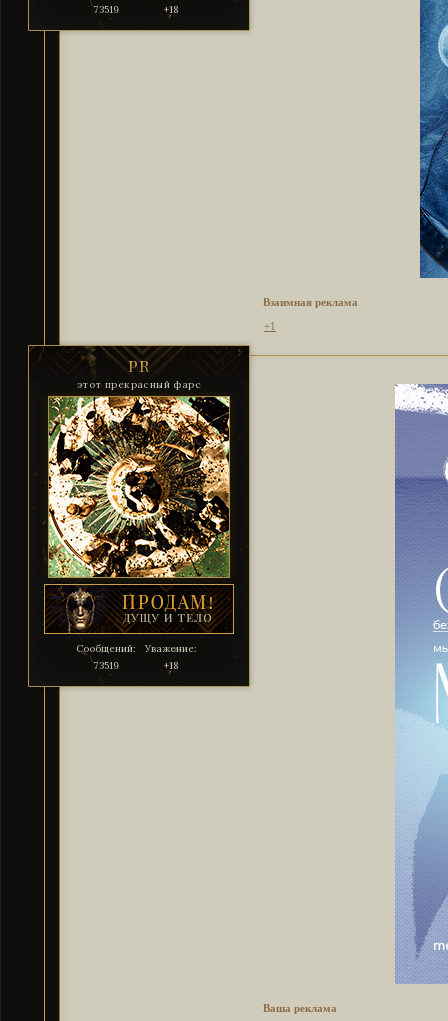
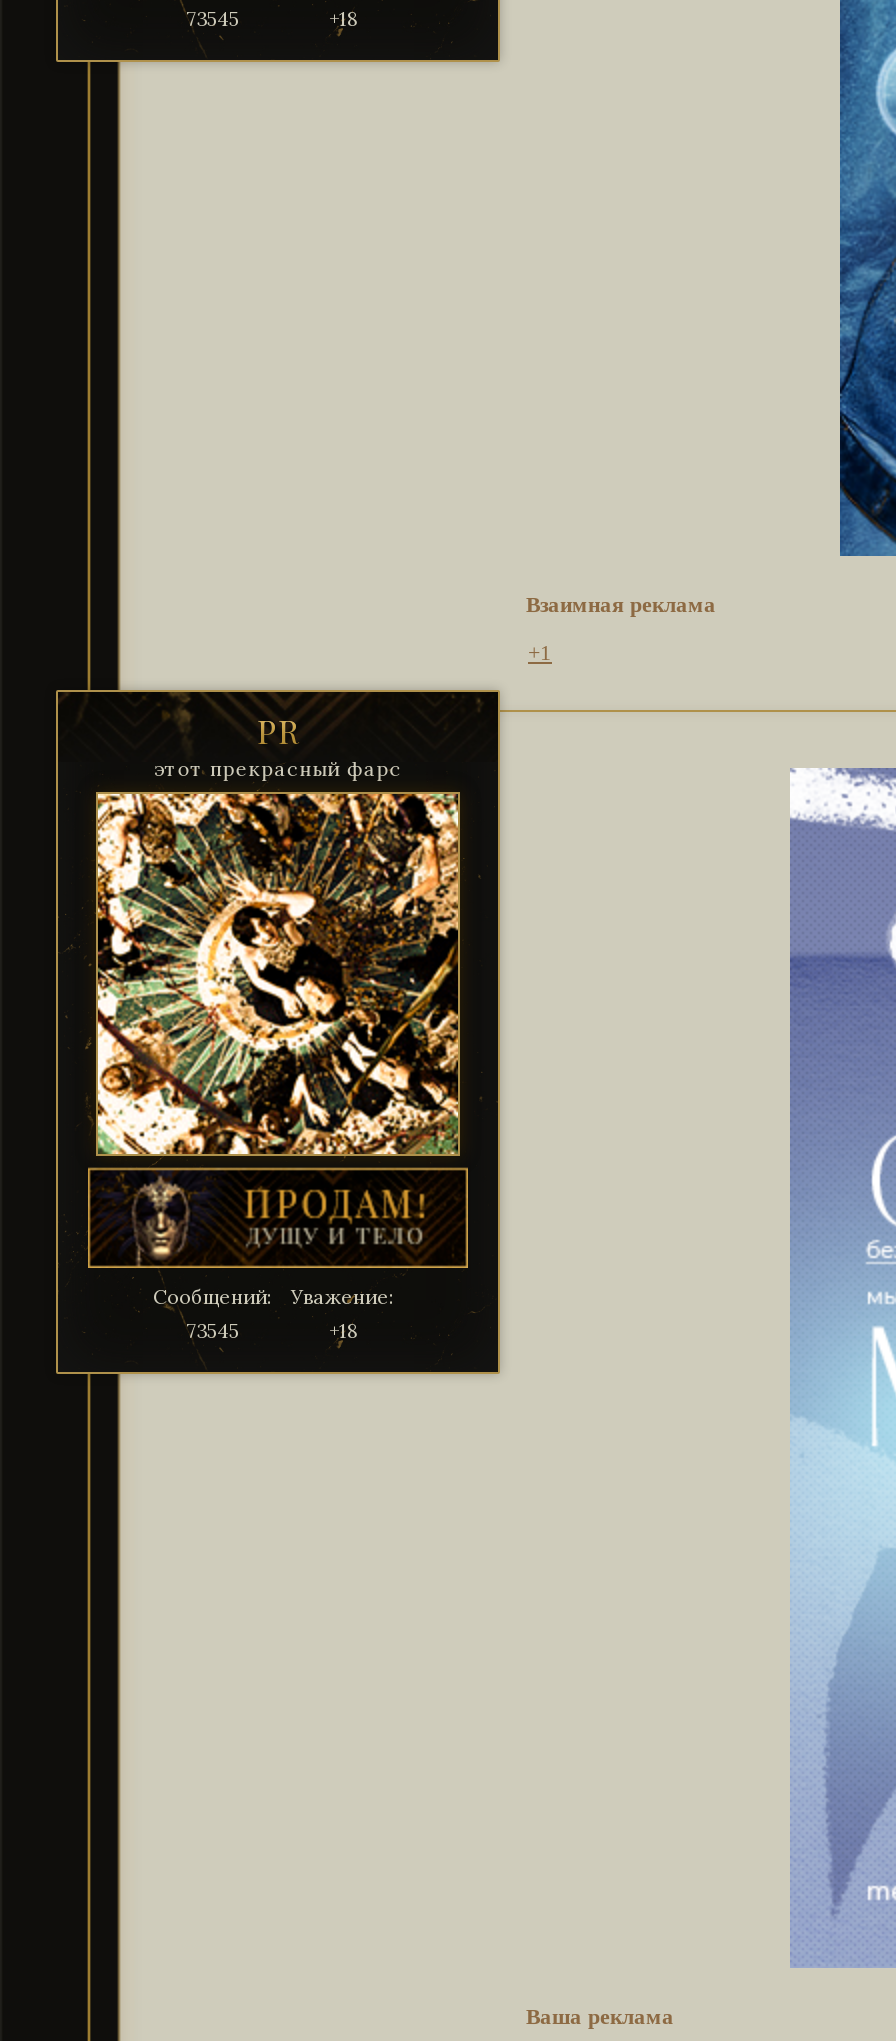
[94,3,119,16] 73519 -> [187,5,239,31] 73545
[48,396,230,578] [image] -> [96,792,460,1156] [image]
[94,659,119,672] 73519 -> [187,1319,239,1345] 73545

